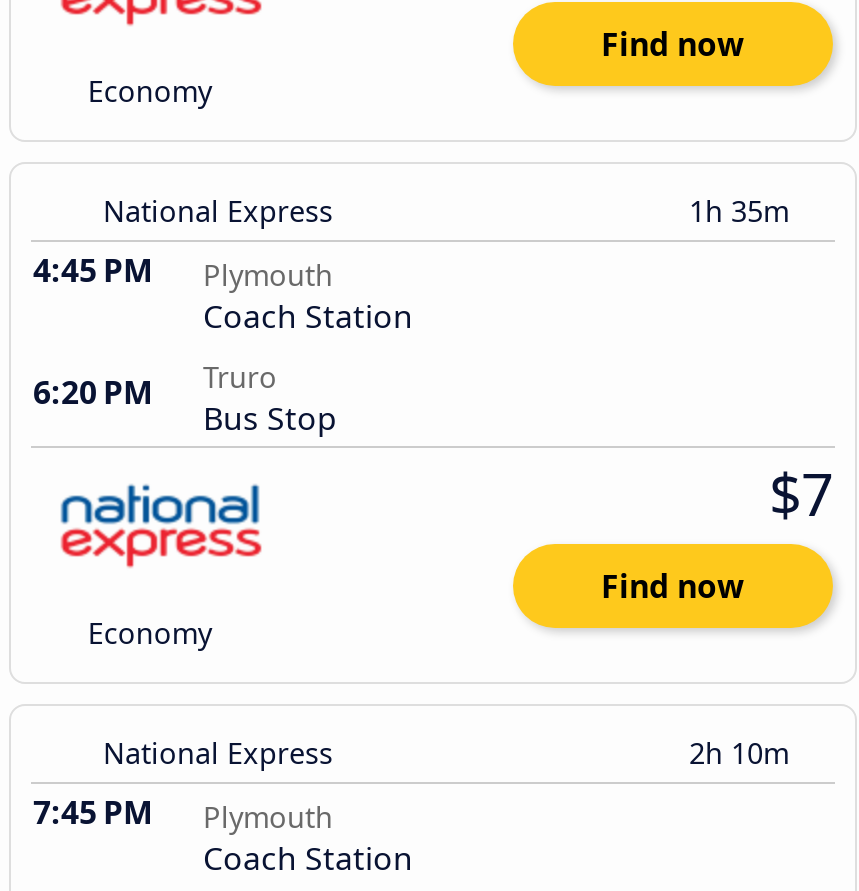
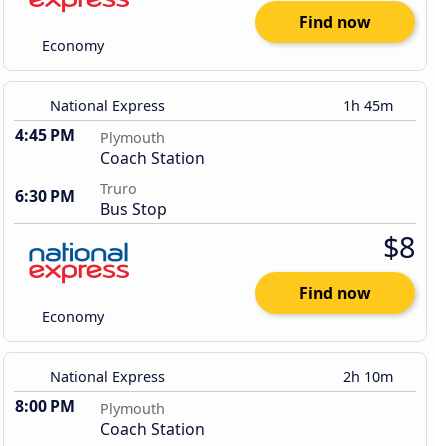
[689,192,797,230] 1h 35m -> [343,96,397,115] 1h 45m
[33,358,277,414] 6:20 PM Truro -> [15,179,137,207] 6:30 PM Truro
[769,454,833,532] $7 -> [383,227,415,266] $8
[33,790,333,836] 7:45 PM Plymouth -> [15,395,165,418] 8:00 PM Plymouth

